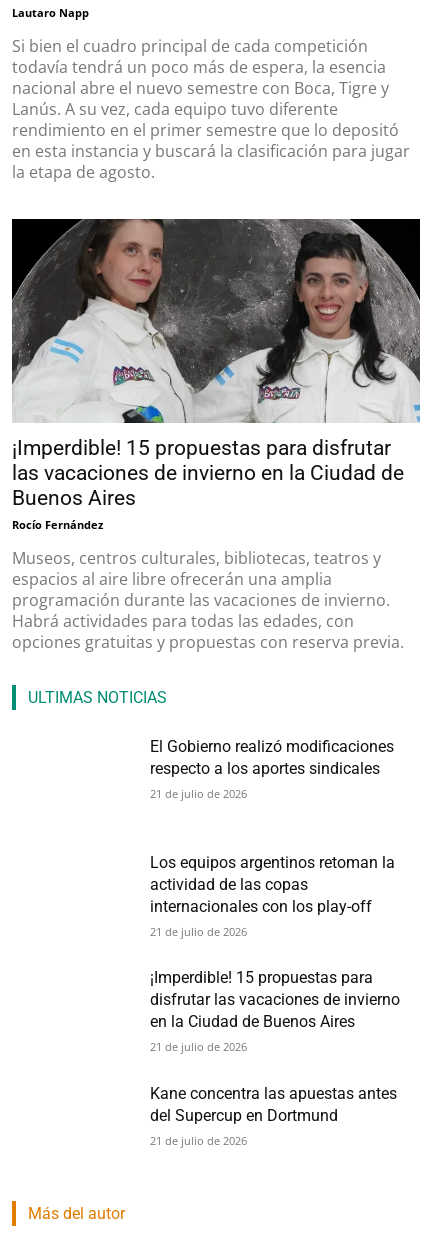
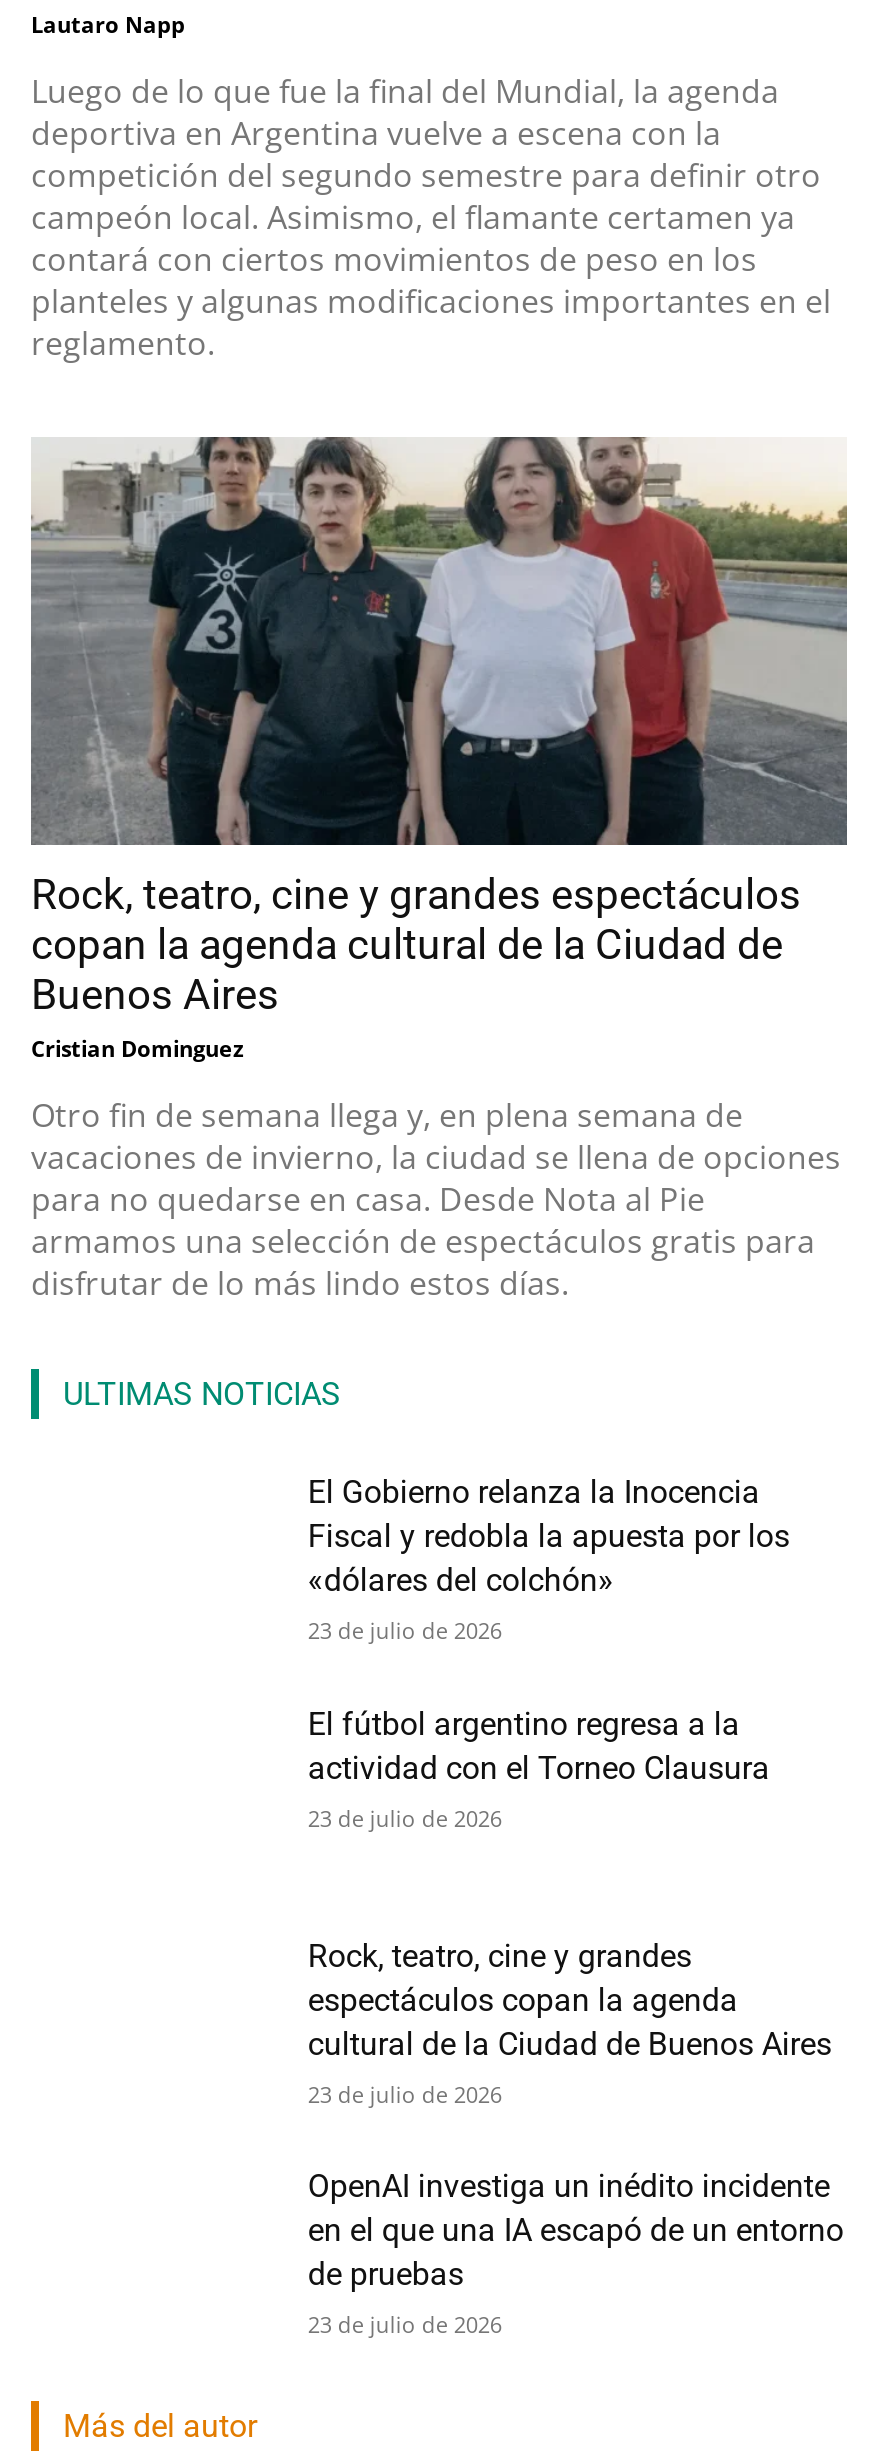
[12,35,410,183] Si bien el cuadro principal de cada competición | todavía tendrá un poco más de espera, la esencia | nacional abre el nuevo semestre con Boca, Tigre y | Lanús. A su vez, cada equipo tuvo diferente | rendimiento en el primer semestre que lo depositó | en esta instancia y buscará la clasificación para jugar | la etapa de agosto. -> [31,69,831,365] Luego de lo que fue la final del Mundial, la agenda | deportiva en Argentina vuelve a escena con la | competición del segundo semestre para definir otro | campeón local. Asimismo, el flamante certamen ya | contará con ciertos movimientos de peso en los | planteles y algunas modificaciones importantes en el | reglamento.
[11,218,421,485] [image] | ¡Imperdible! 15 propuestas para disfrutar | las vacaciones de invierno en la Ciudad de -> [31,435,849,969] [image] | Rock, teatro, cine y grandes espectáculos | copan la agenda cultural de la Ciudad de
[12,517,103,532] Rocío Fernández -> [31,1033,243,1063] Cristian Dominguez
[12,547,404,653] Museos, centros culturales, bibliotecas, teatros y | espacios al aire libre ofrecerán una amplia | programación durante las vacaciones de invierno. | Habrá actividades para todas las edades, con | opciones gratuitas y propuestas con reserva previa. -> [31,1093,841,1305] Otro fin de semana llega y, en plena semana de | vacaciones de invierno, la ciudad se llena de opciones | para no quedarse en casa. Desde Nota al Pie | armamos una selección de espectáculos gratis para | disfrutar de lo más lindo estos días.
[150,737,394,801] El Gobierno realizó modificaciones | respecto a los aportes sindicales | 21 de julio de 2026 -> [308,1473,790,1645] El Gobierno relanza la Inocencia | Fiscal y redobla la apuesta por los | «dólares del colchón» | 23 de julio de 2026
[150,853,395,939] Los equipos argentinos retoman la | actividad de las copas | internacionales con los play-off | 21 de julio de 2026 -> [308,1704,770,1832] El fútbol argentino regresa a la | actividad con el Torneo Clausura | 23 de julio de 2026
[150,968,400,1054] ¡Imperdible! 15 propuestas para | disfrutar las vacaciones de invierno | en la Ciudad de Buenos Aires | 21 de julio de 2026 -> [308,1936,832,2108] Rock, teatro, cine y grandes | espectáculos copan la agenda | cultural de la Ciudad de Buenos Aires | 23 de julio de 2026
[150,1084,397,1148] Kane concentra las apuestas antes | del Supercup en Dortmund | 21 de julio de 2026 -> [308,2167,844,2339] OpenAI investiga un inédito incidente | en el que una IA escapó de un entorno | de pruebas | 23 de julio de 2026

